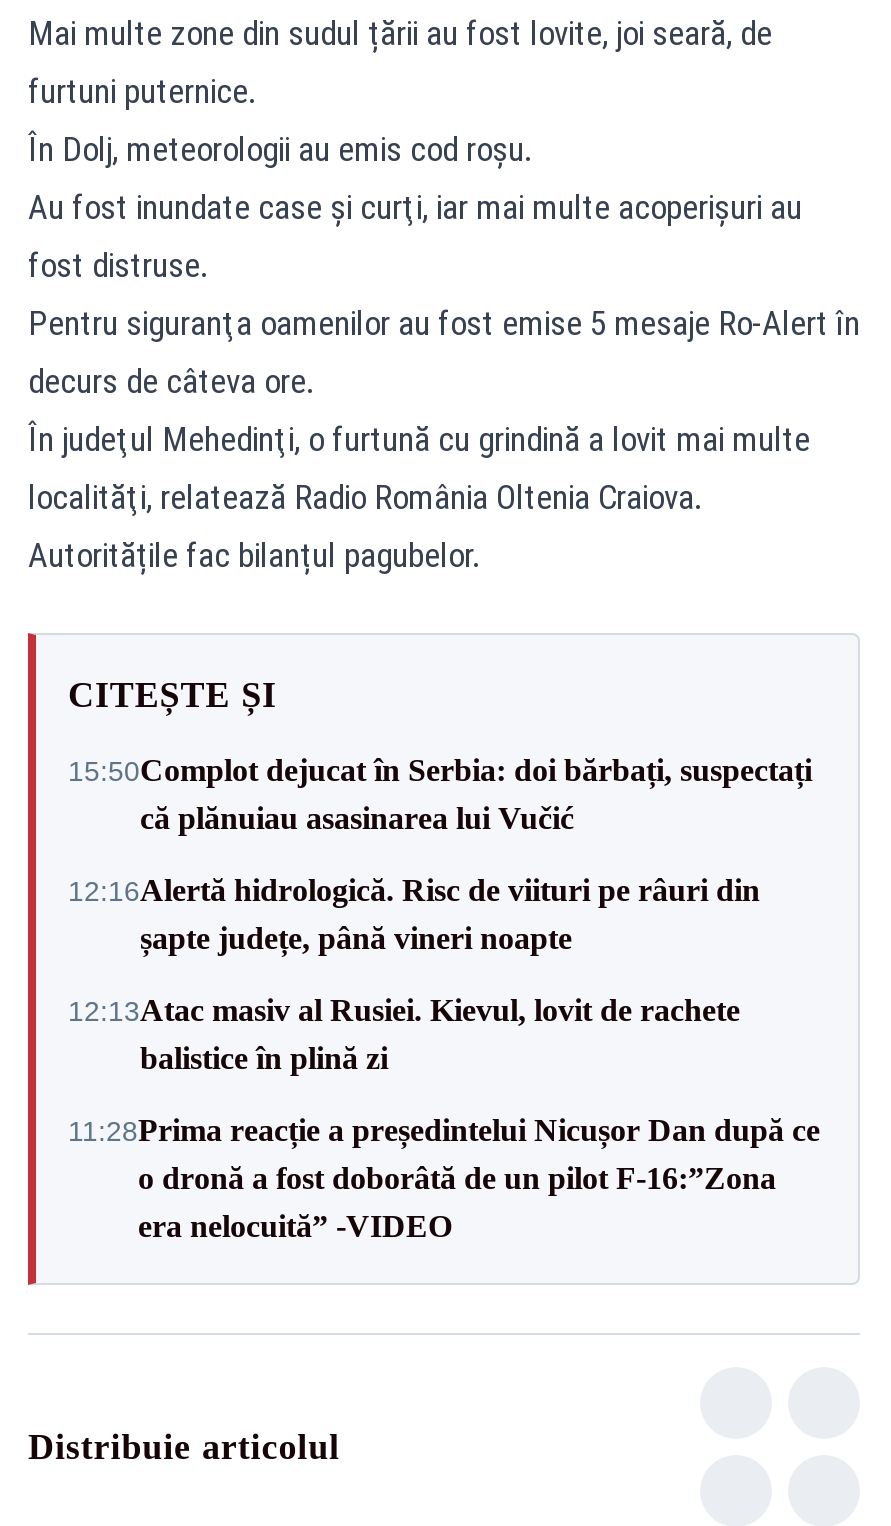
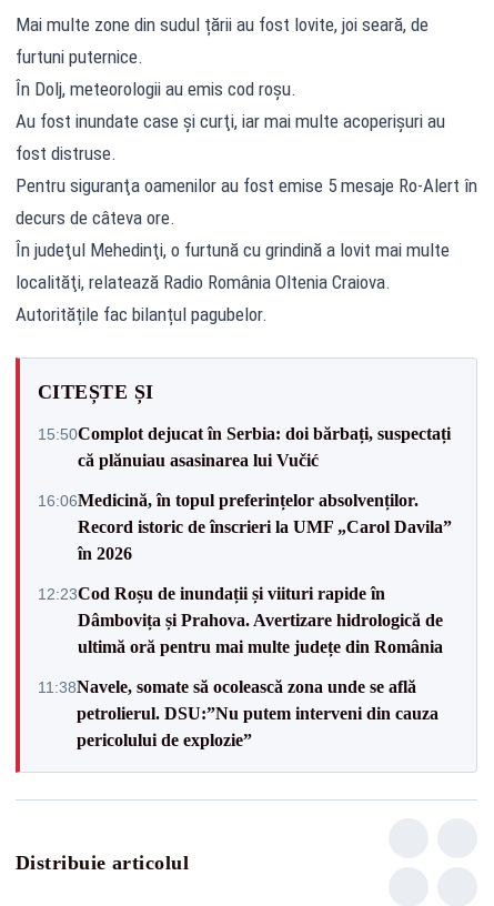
[68,873,760,955] 12:16Alertă hidrologică. Risc de viituri pe râuri din | șapte județe, până vineri noapte -> [38,490,452,562] 16:06Medicină, în topul preferințelor absolvenților. | Record istoric de înscrieri la UMF „Carol Davila” | în 2026
[68,993,740,1075] 12:13Atac masiv al Rusiei. Kievul, lovit de rachete | balistice în plină zi -> [38,583,443,656] 12:23Cod Roșu de inundații și viituri rapide în | Dâmbovița și Prahova. Avertizare hidrologică de | ultimă oră pentru mai multe județe din România
[68,1113,820,1243] 11:28Prima reacție a președintelui Nicușor Dan după ce | o dronă a fost doborâtă de un pilot F-16:”Zona | era nelocuită” -VIDEO -> [38,677,438,749] 11:38Navele, somate să ocolească zona unde se află | petrolierul. DSU:”Nu putem interveni din cauza | pericolului de explozie”

